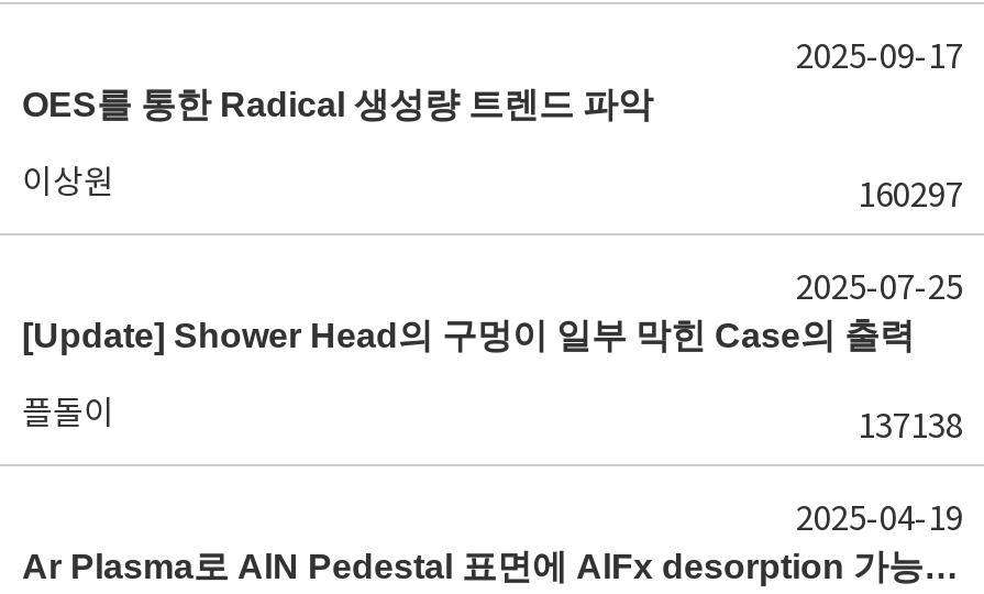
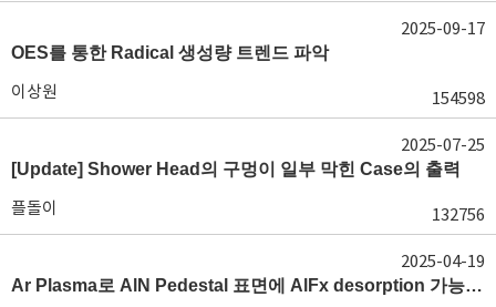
[858,173,963,215] 160297 -> [432,87,485,108] 154598
[858,404,963,446] 137138 -> [432,204,485,225] 132756

